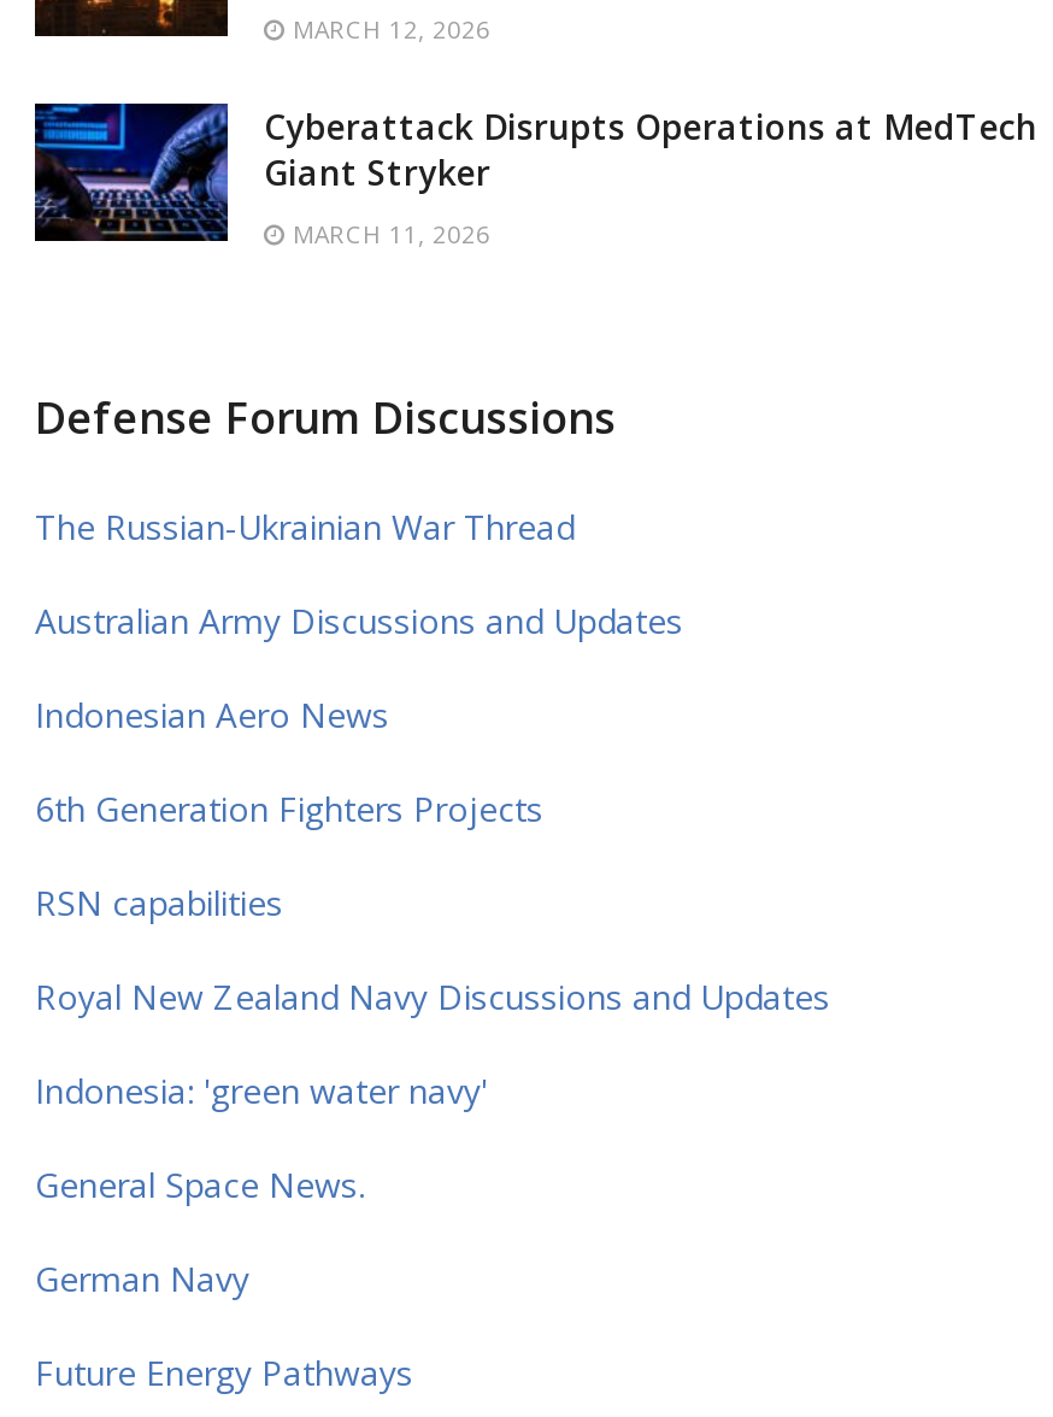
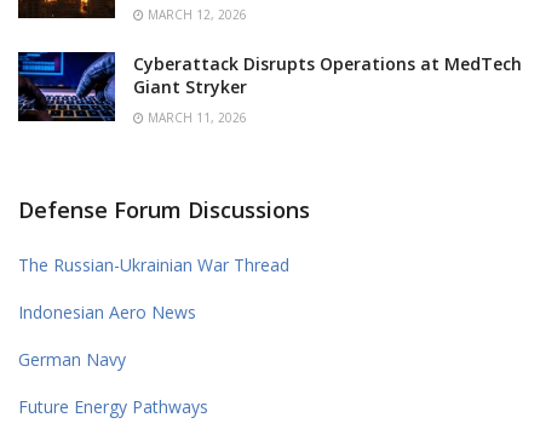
[35,597,683,643] Australian Army Discussions and Updates -> none
[35,785,830,1207] 6th Generation Fighters Projects | RSN capabilities | Royal New Zealand Navy Discussions and Updates | Indonesia: 'green water navy' | General Space News. -> none

